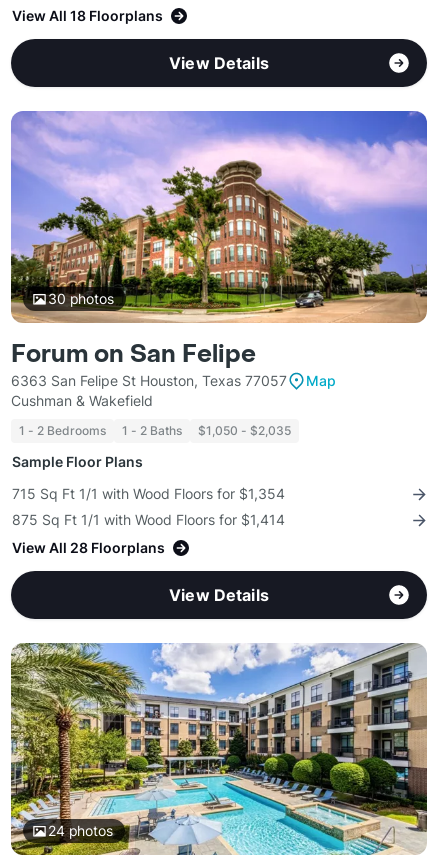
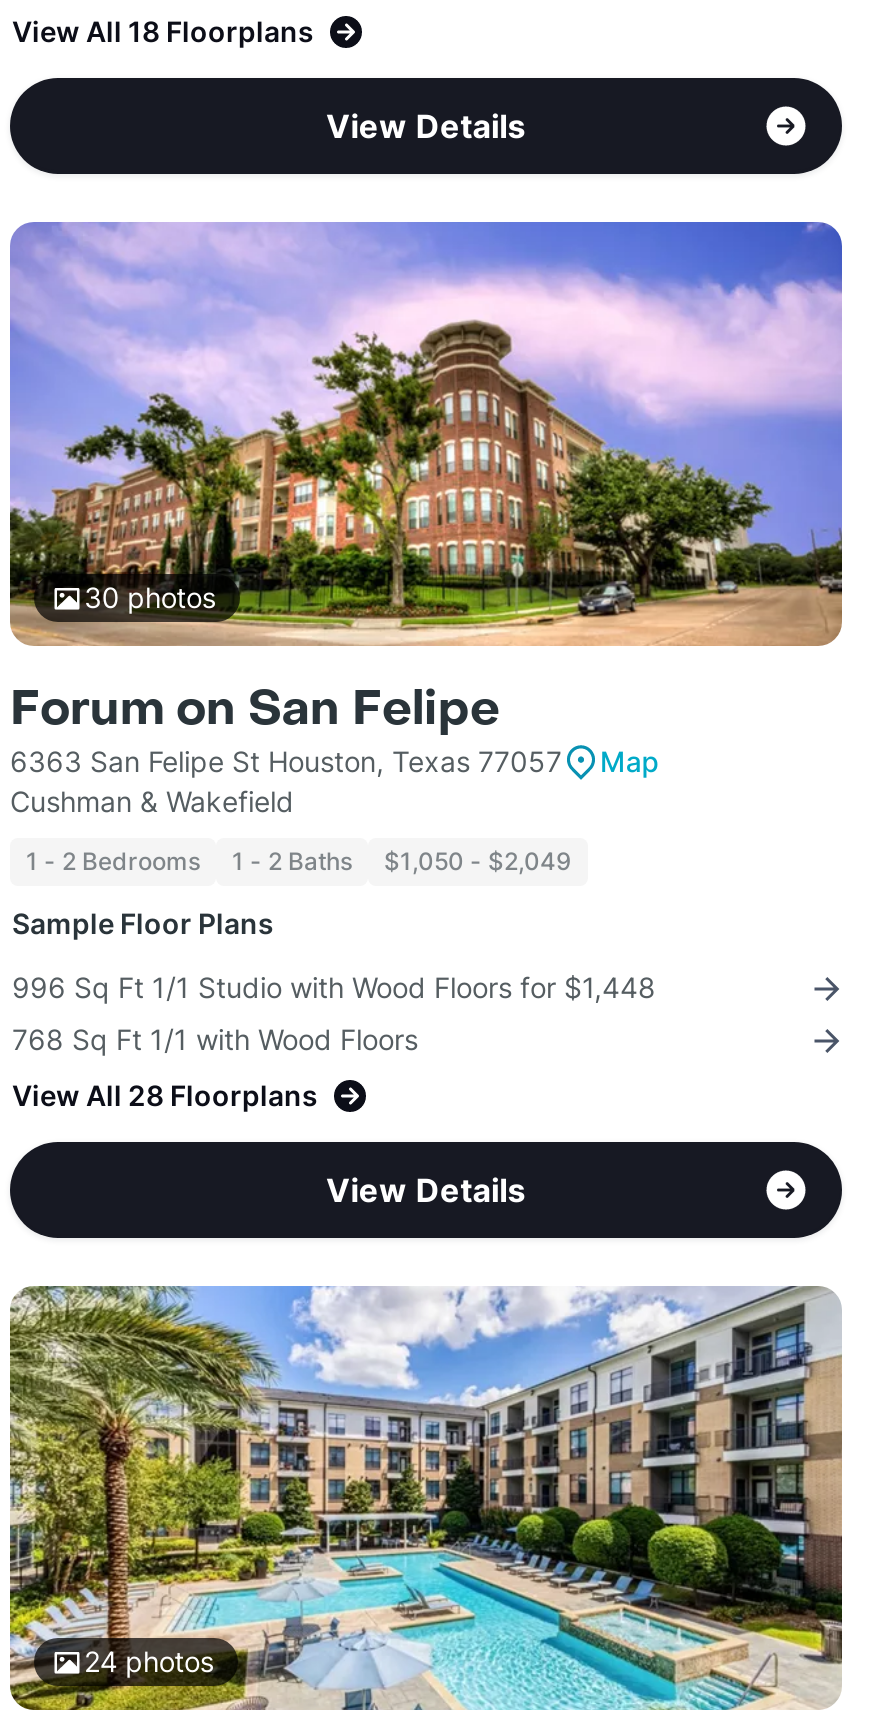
[19,423,291,438] 1 - 2 Bedrooms 1 - 2 Baths $1,050 - $2,035 -> [26,846,572,876] 1 - 2 Bedrooms 1 - 2 Baths $1,050 - $2,049
[12,485,285,502] 715 Sq Ft 1/1 with Wood Floors for $1,354 -> [12,970,656,1004] 996 Sq Ft 1/1 Studio with Wood Floors for $1,448
[12,511,285,528] 875 Sq Ft 1/1 with Wood Floors for $1,414 -> [12,1022,418,1056] 768 Sq Ft 1/1 with Wood Floors

